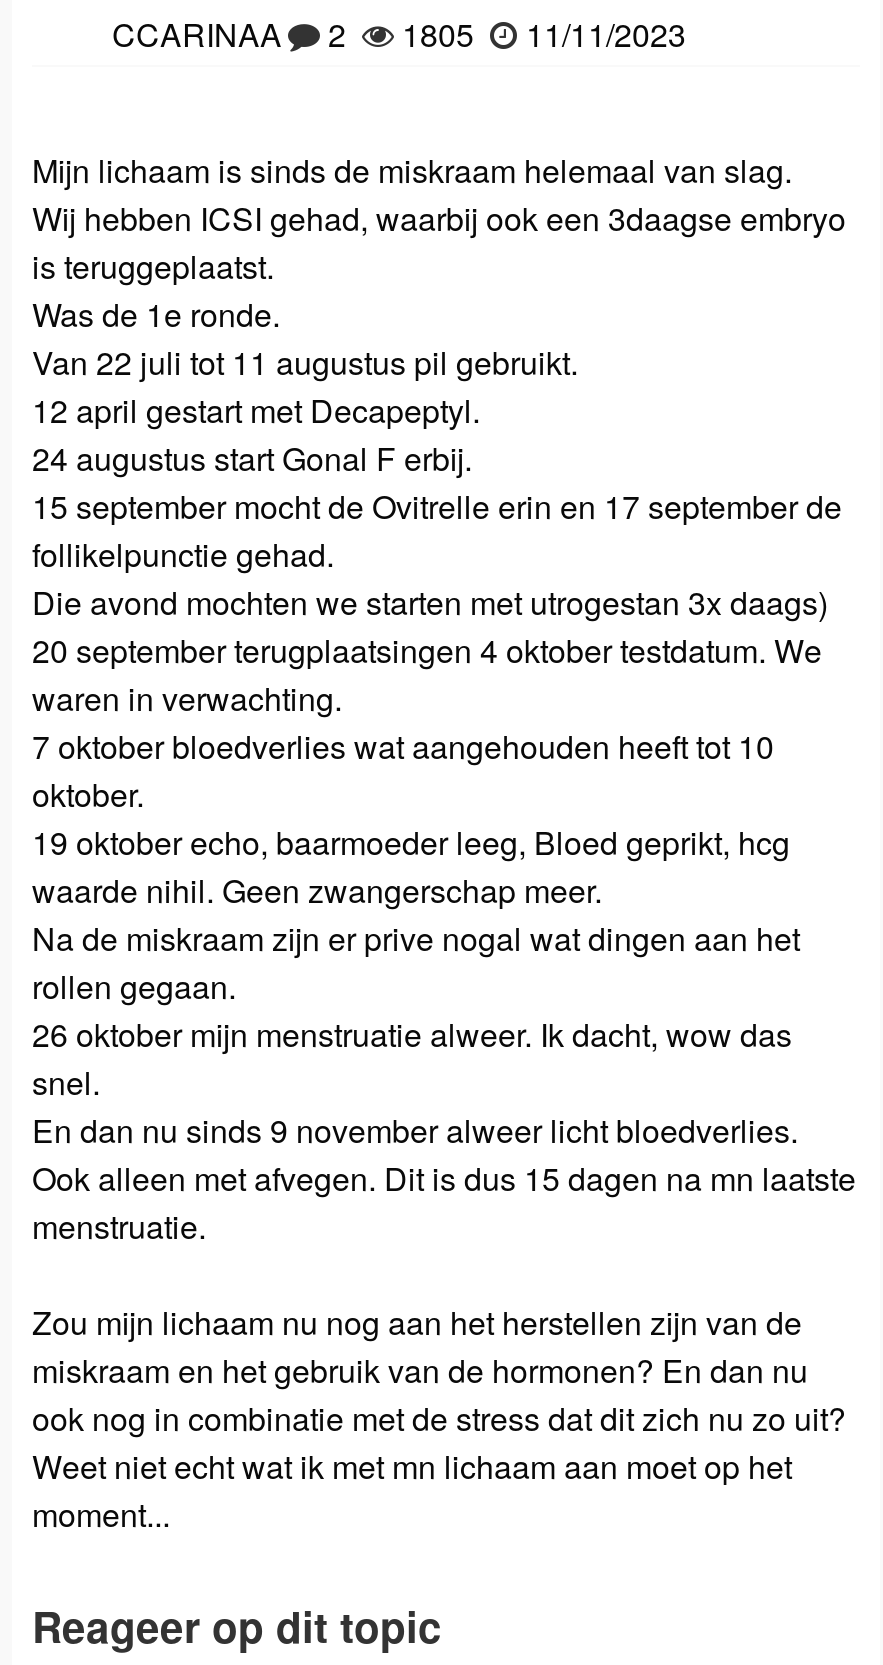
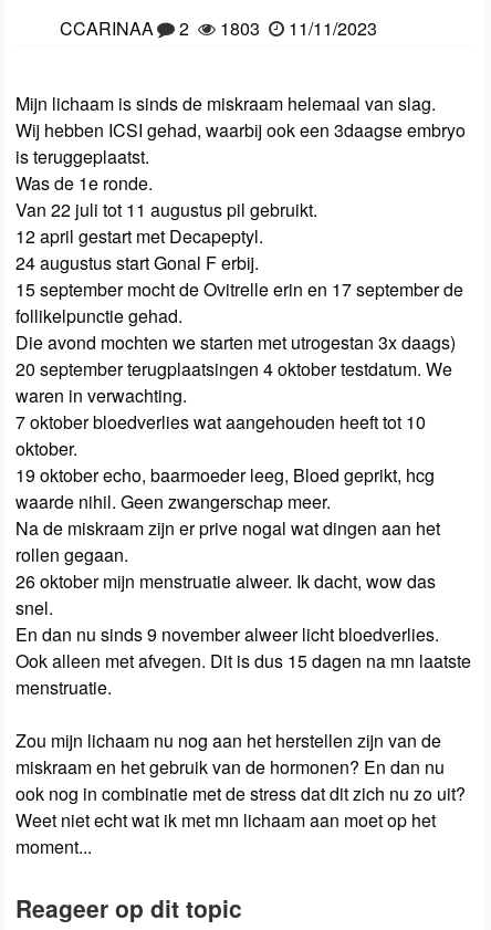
[112,11,686,57] CCARINAA 2 1805 11/11/2023 -> [60,15,377,41] CCARINAA 2 1803 11/11/2023

